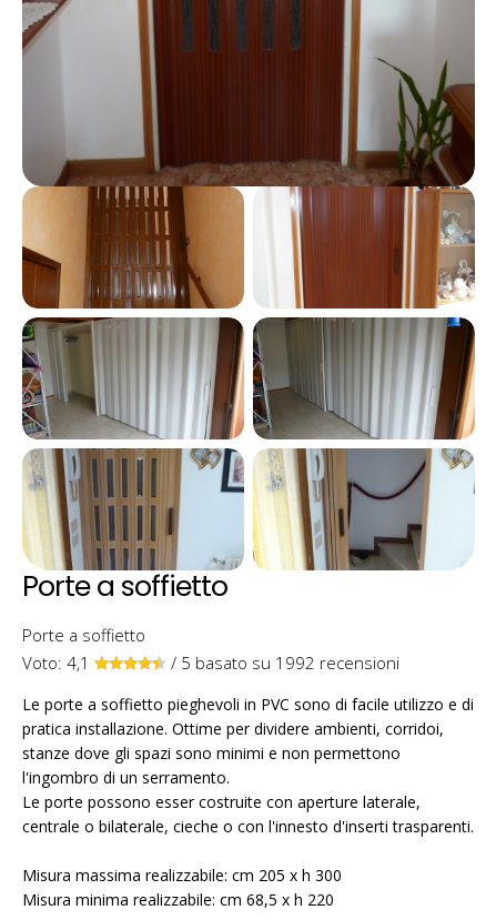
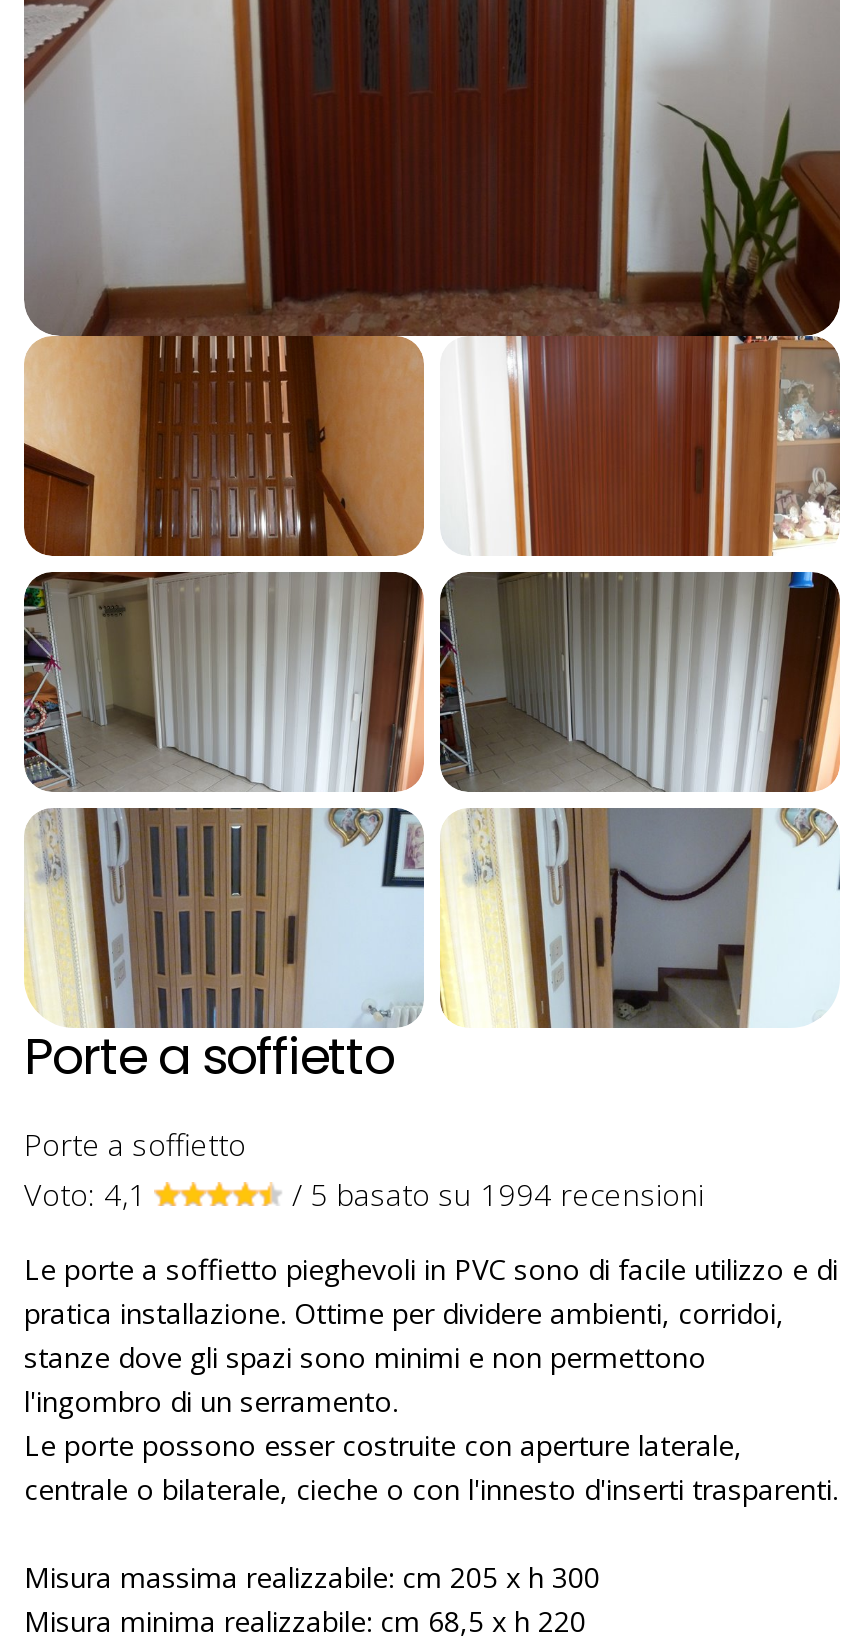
[166,651,399,674] / 5 basato su 1992 recensioni -> [284,1174,704,1214] / 5 basato su 1994 recensioni

